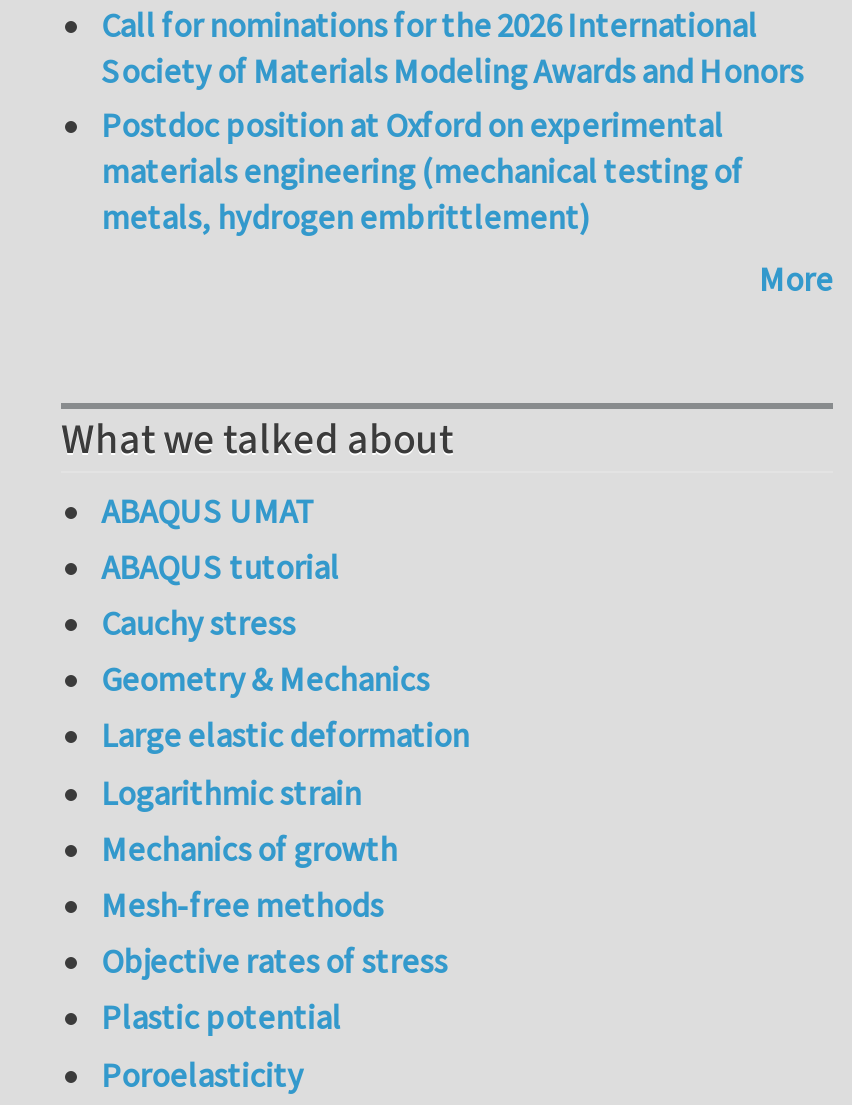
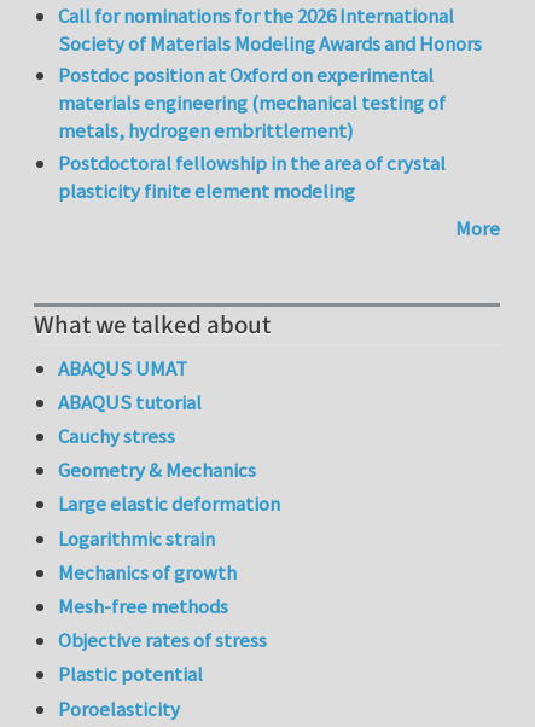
none -> [58,149,446,204] Postdoctoral fellowship in the area of crystal | plasticity finite element modeling

